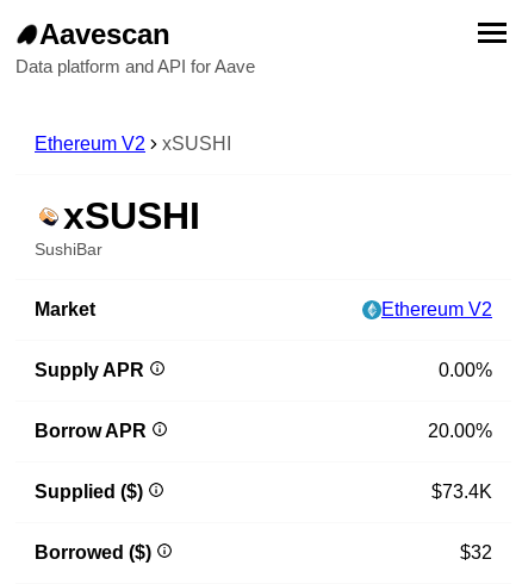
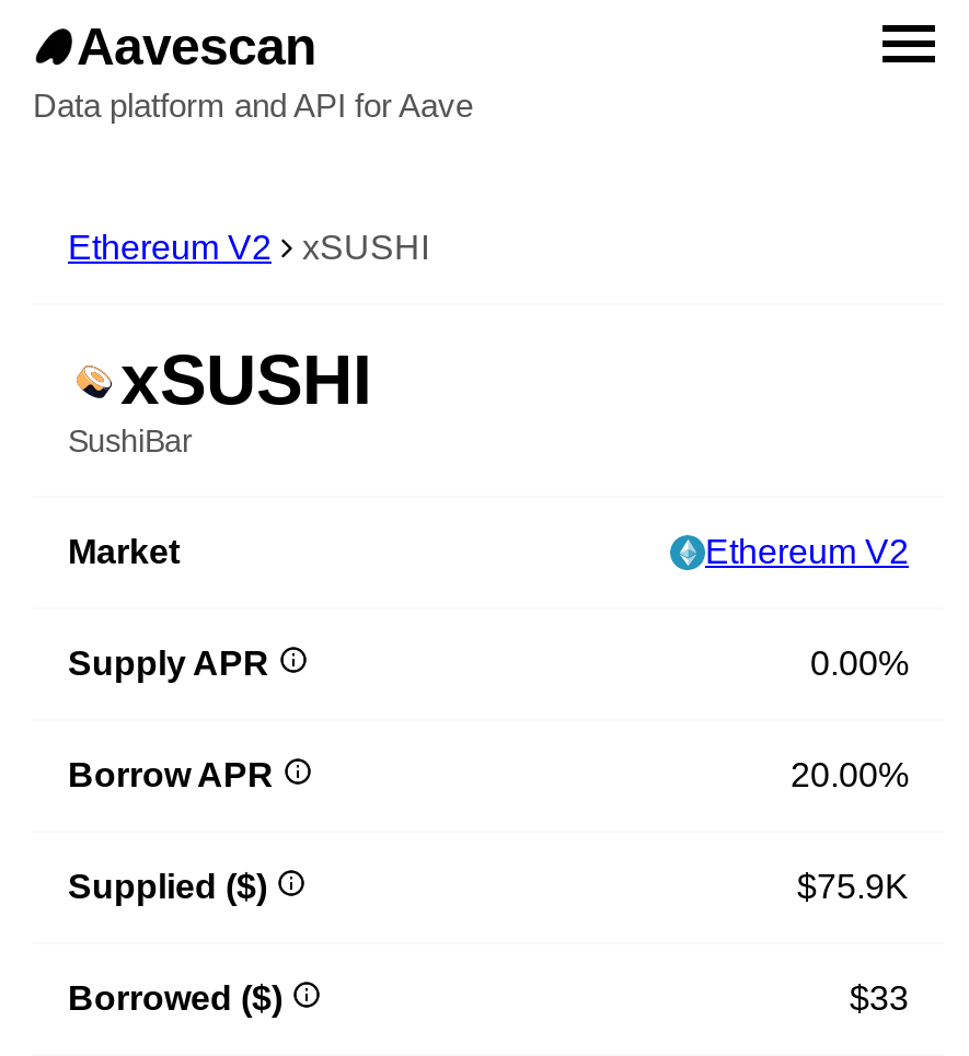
[431,482,492,502] $73.4K -> [797,868,909,905] $75.9K
[460,542,492,563] $32 -> [850,979,909,1017] $33

